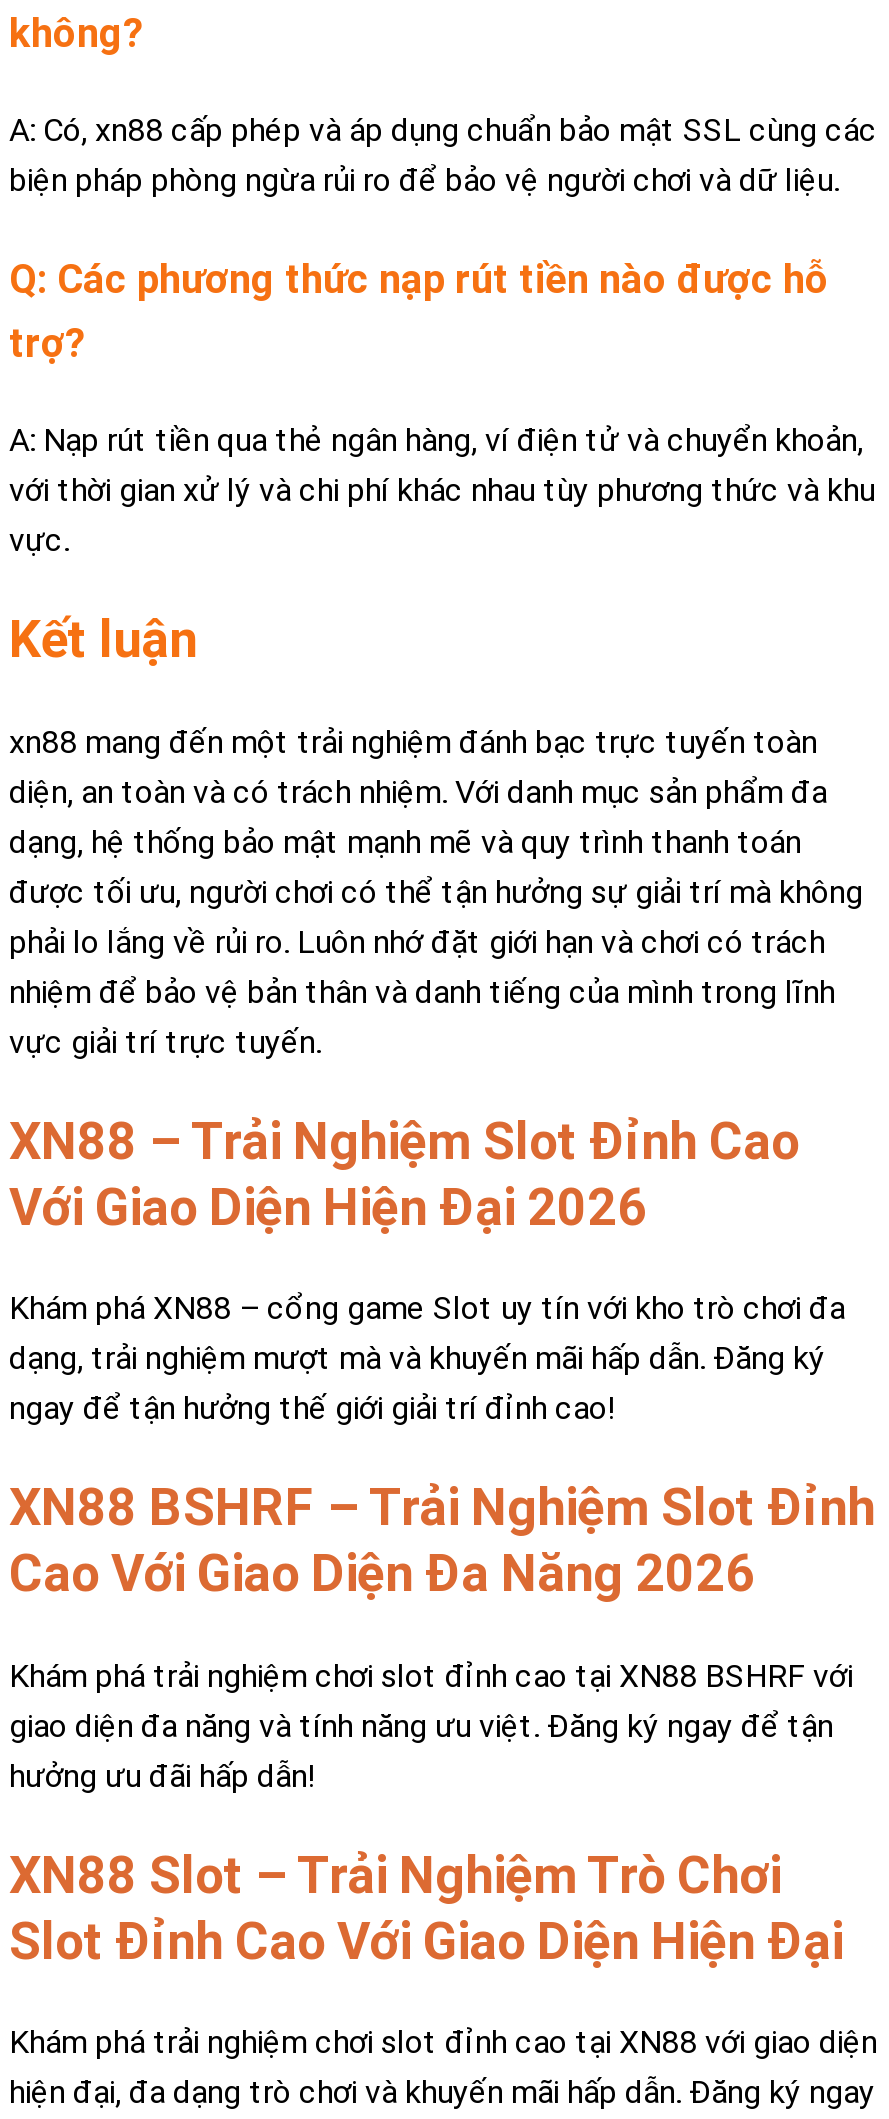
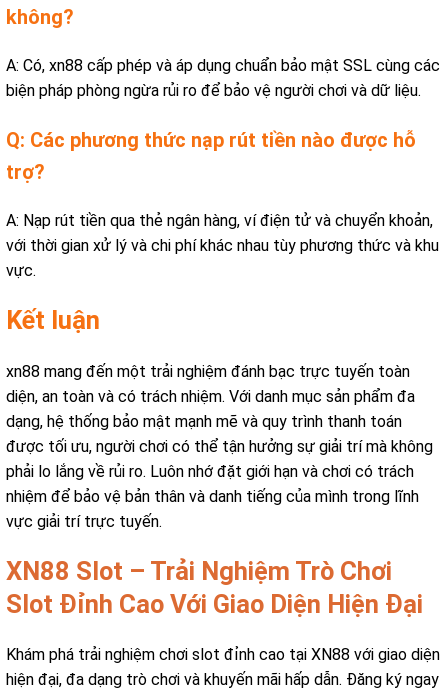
[9,1111,875,1794] XN88 – Trải Nghiệm Slot Đỉnh Cao | Với Giao Diện Hiện Đại 2026 | Khám phá XN88 – cổng game Slot uy tín với kho trò chơi đa | dạng, trải nghiệm mượt mà và khuyến mãi hấp dẫn. Đăng ký | ngay để tận hưởng thế giới giải trí đỉnh cao! | XN88 BSHRF – Trải Nghiệm Slot Đỉnh | Cao Với Giao Diện Đa Năng 2026 | Khám phá trải nghiệm chơi slot đỉnh cao tại XN88 BSHRF với | giao diện đa năng và tính năng ưu việt. Đăng ký ngay để tận | hưởng ưu đãi hấp dẫn! -> none

